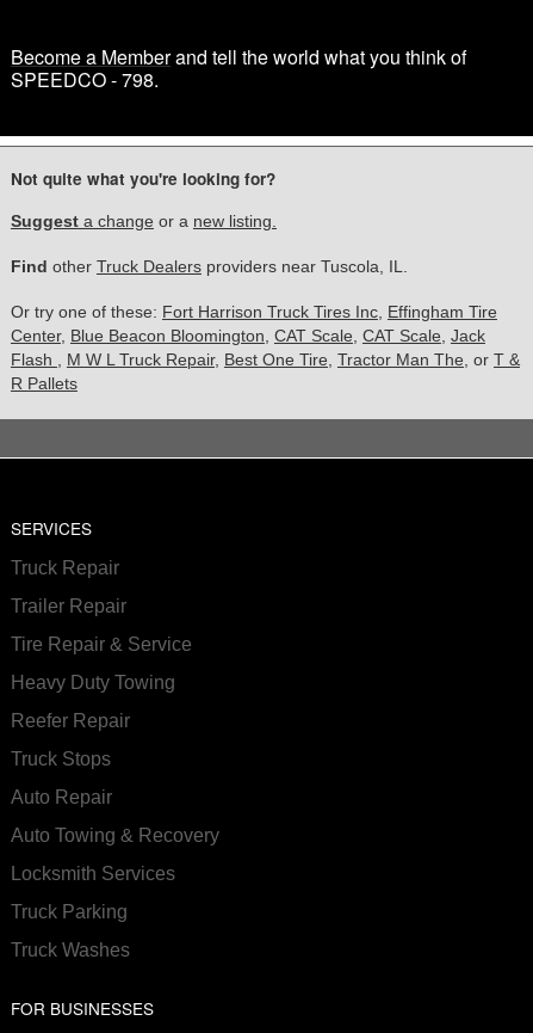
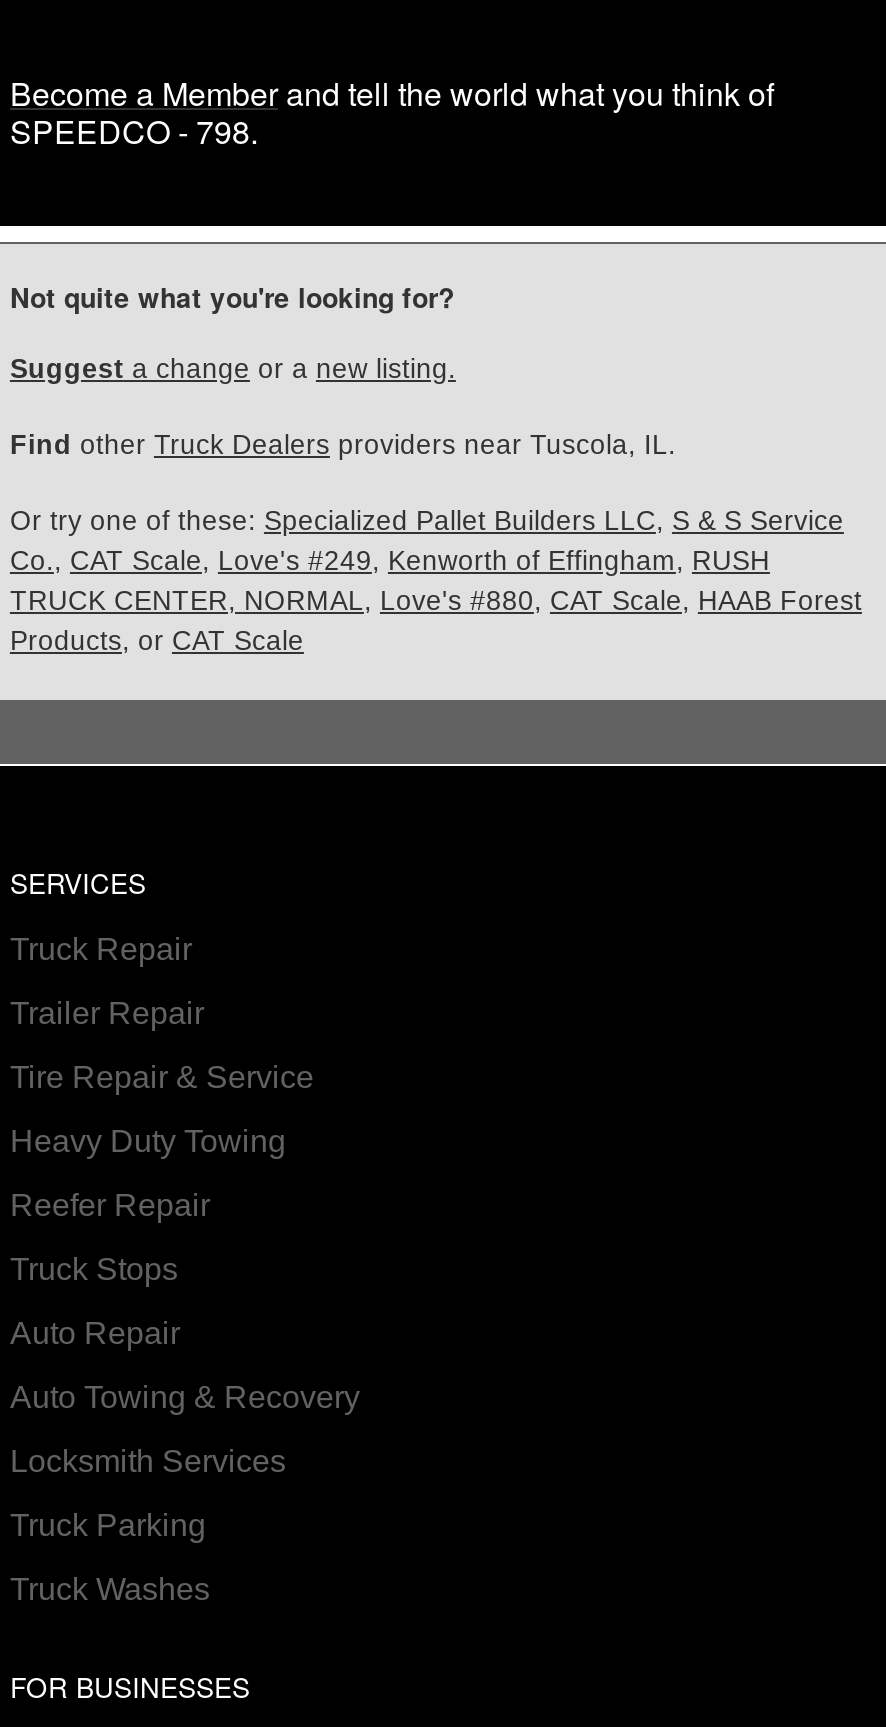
[11,303,520,393] Or try one of these: Fort Harrison Truck Tires Inc, Effingham Tire | Center, Blue Beacon Bloomington, CAT Scale, CAT Scale, Jack | Flash, M W L Truck Repair, Best One Tire, Tractor Man The, or T & | R Pallets -> [10,506,862,656] Or try one of these: Specialized Pallet Builders LLC, S & S Service | Co., CAT Scale, Love's #249, Kenworth of Effingham, RUSH | TRUCK CENTER, NORMAL, Love's #880, CAT Scale, HAAB Forest | Products, or CAT Scale

